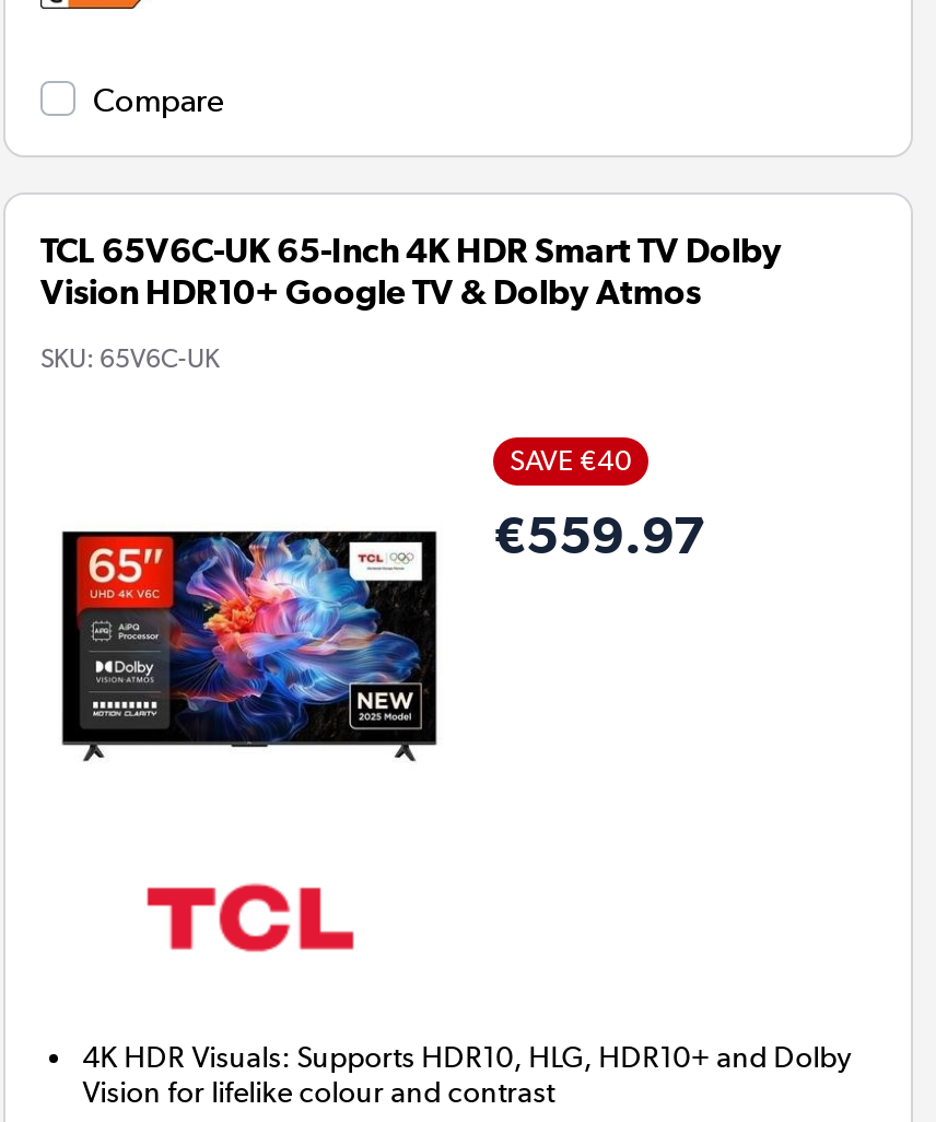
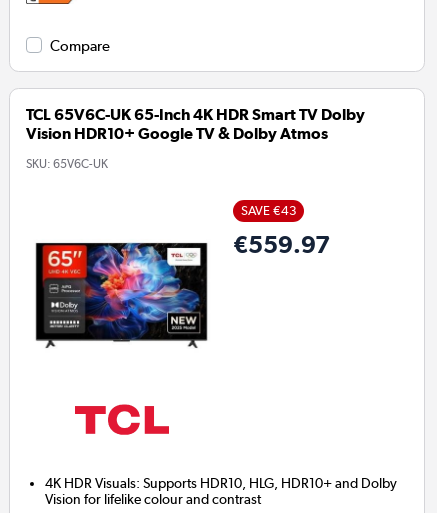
[510,445,632,478] SAVE €40 -> [241,203,297,218] SAVE €43

